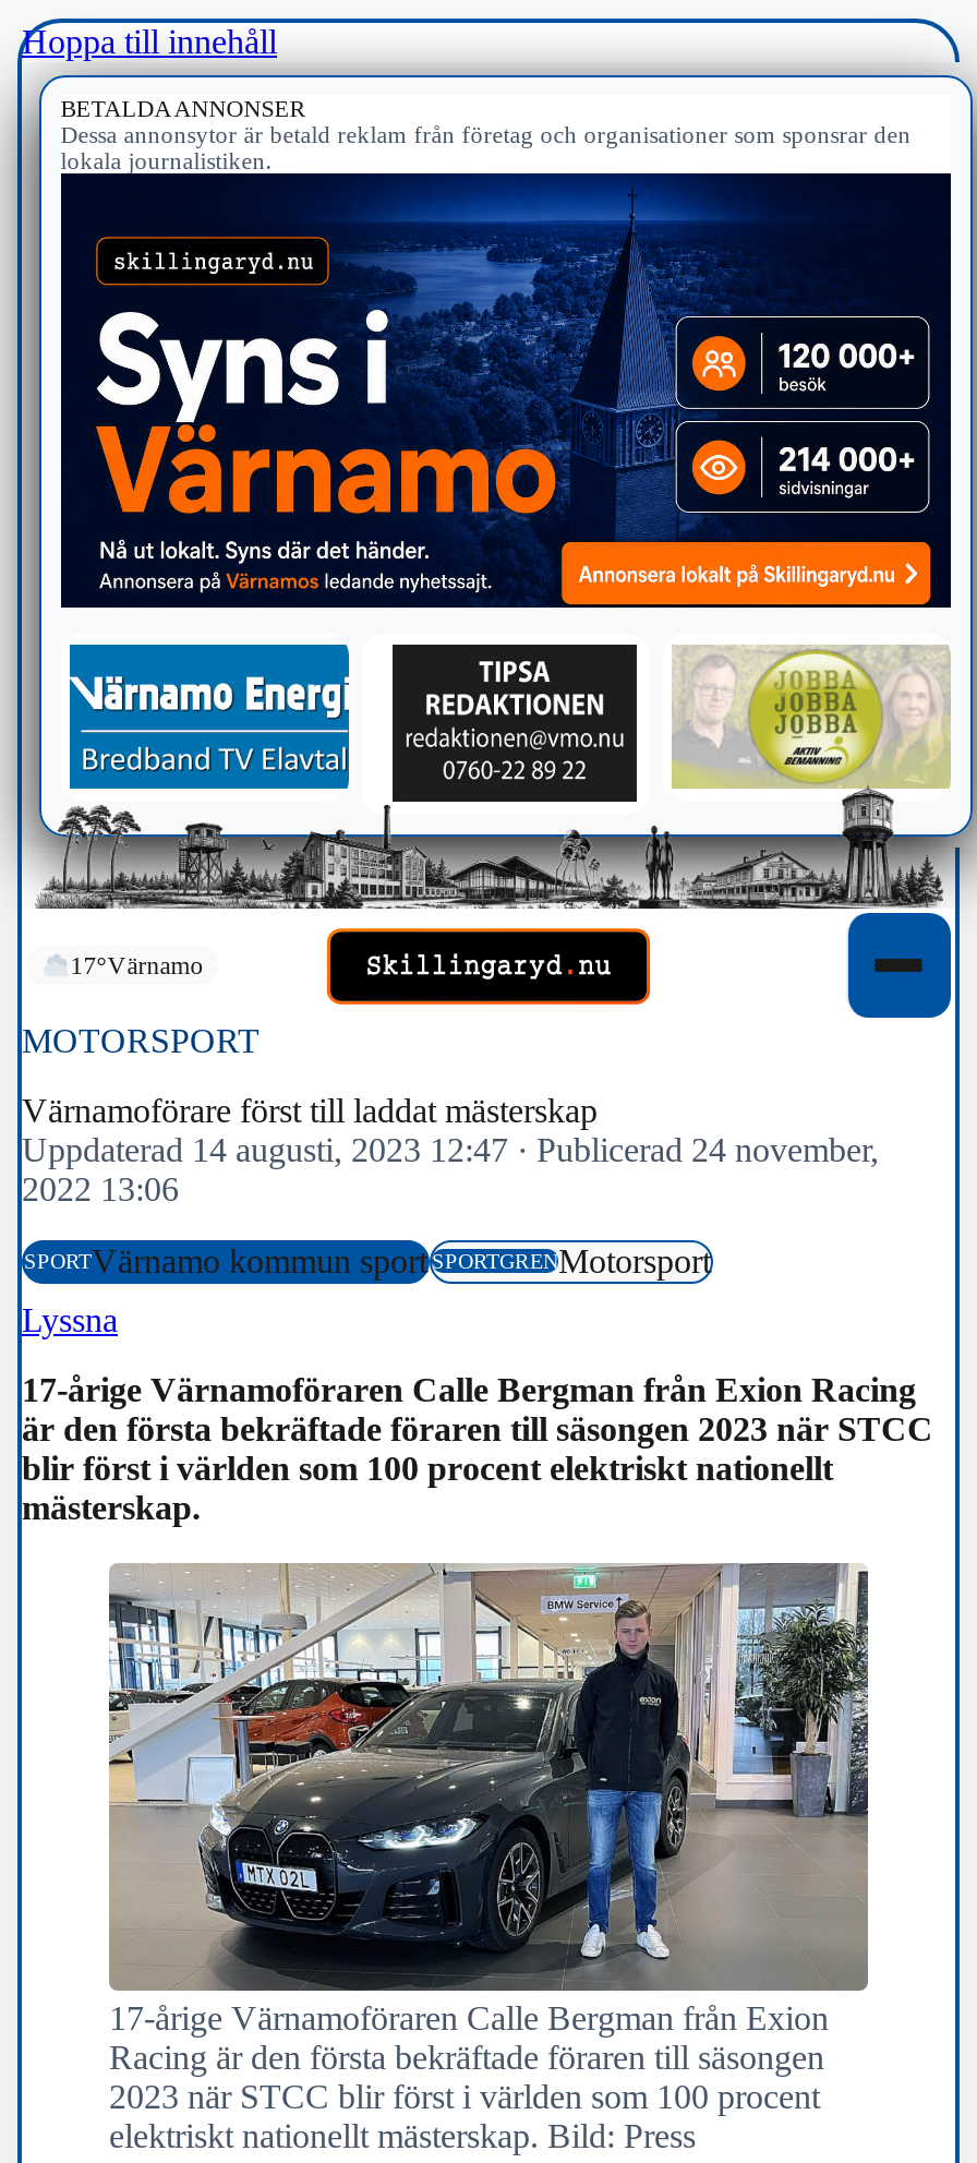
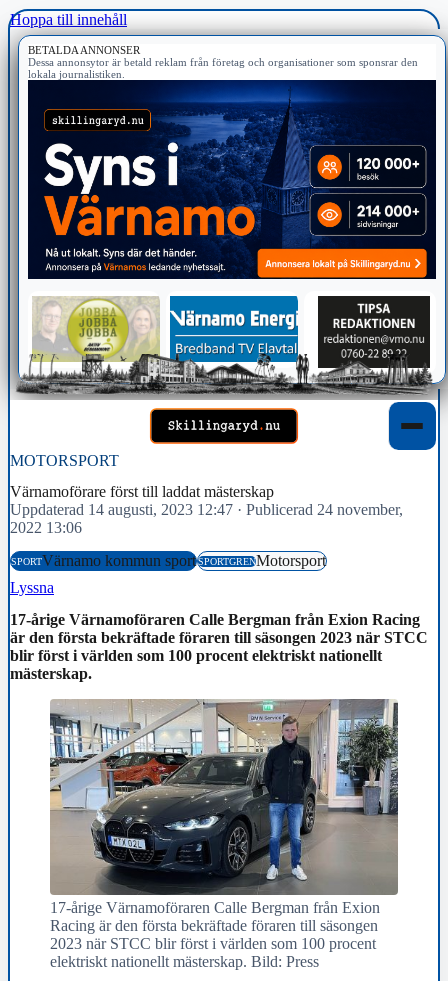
[37,642,953,909] [image] -> [16,295,436,400] [image]
[70,953,203,979] 17°Värnamo -> none

